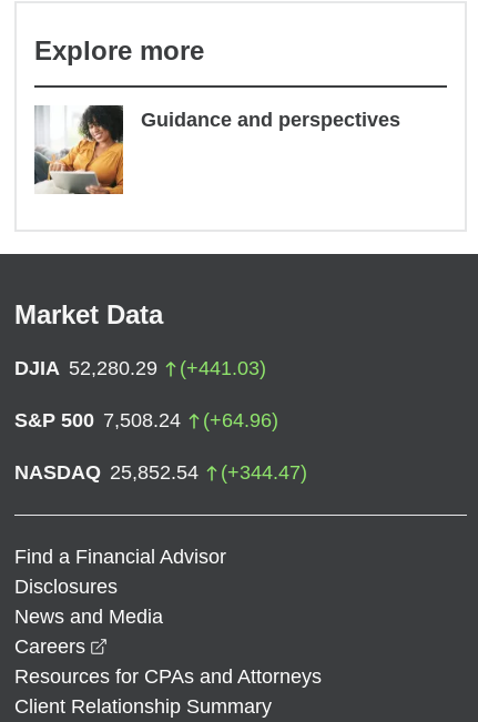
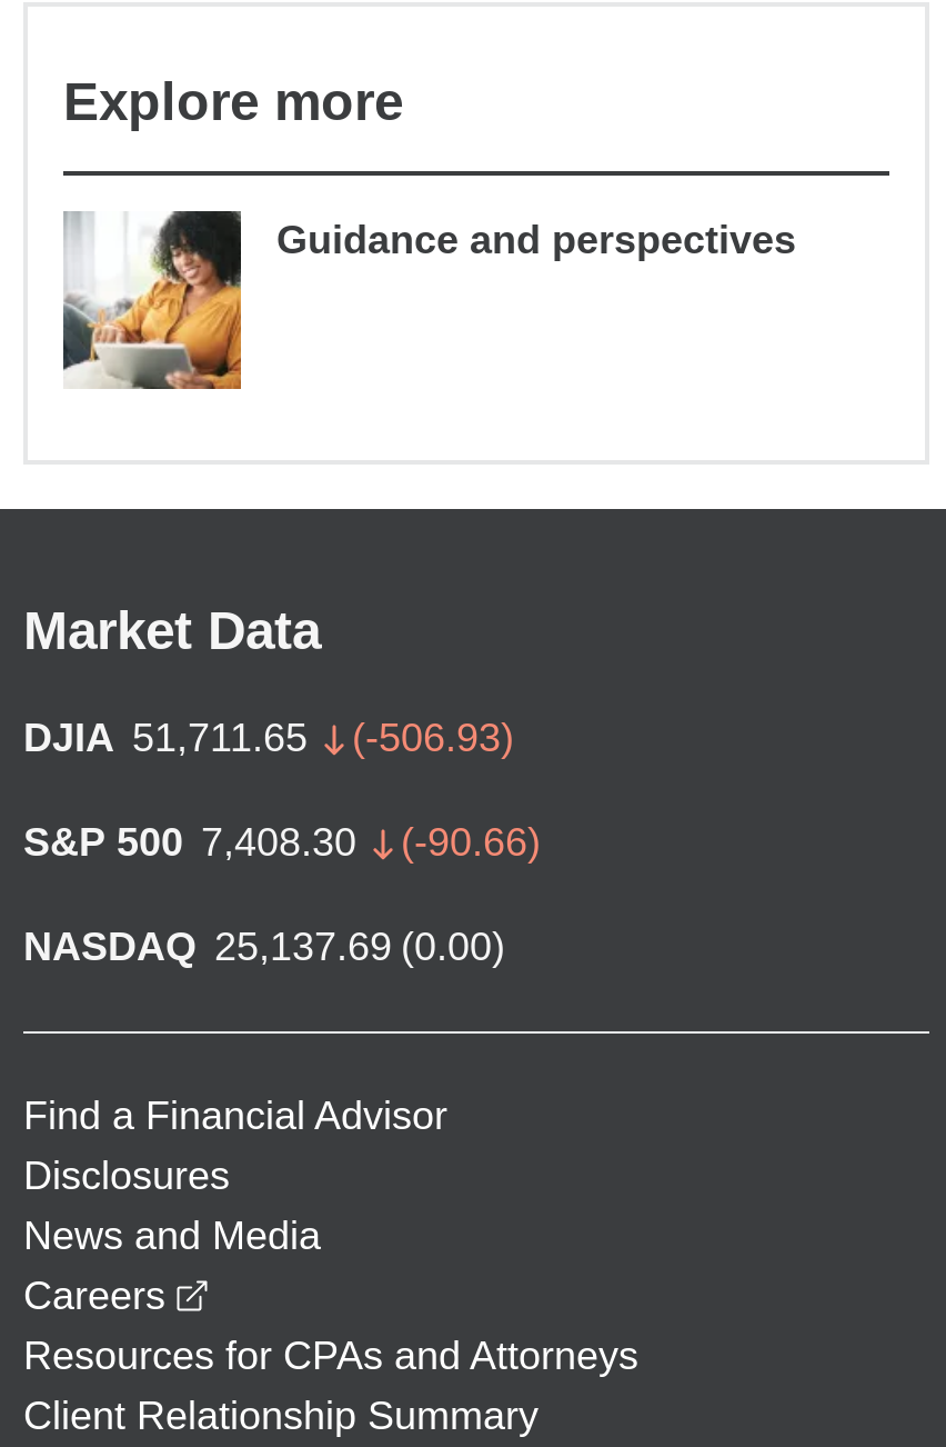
[14,358,266,380] DJIA 52,280.29 | (+441.03) -> [23,717,514,761] DJIA 51,711.65 | (-506.93)
[14,410,278,432] S&P 500 7,508.24 | (+64.96) -> [23,821,541,866] S&P 500 7,408.30 | (-90.66)
[14,462,307,484] NASDAQ 25,852.54 | (+344.47) -> [23,926,505,970] NASDAQ 25,137.69 (0.00)

